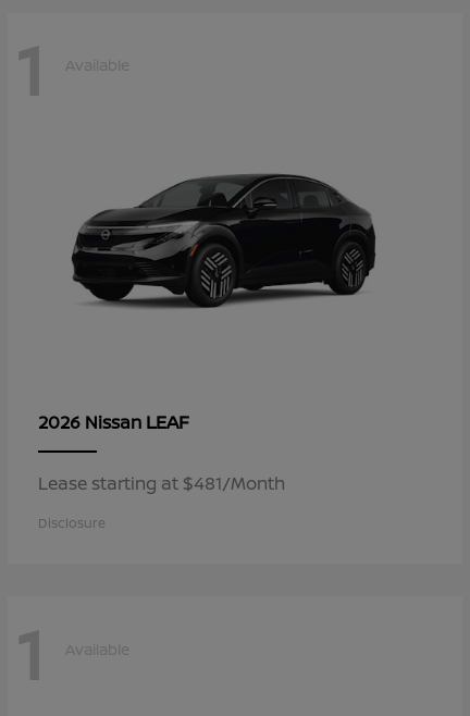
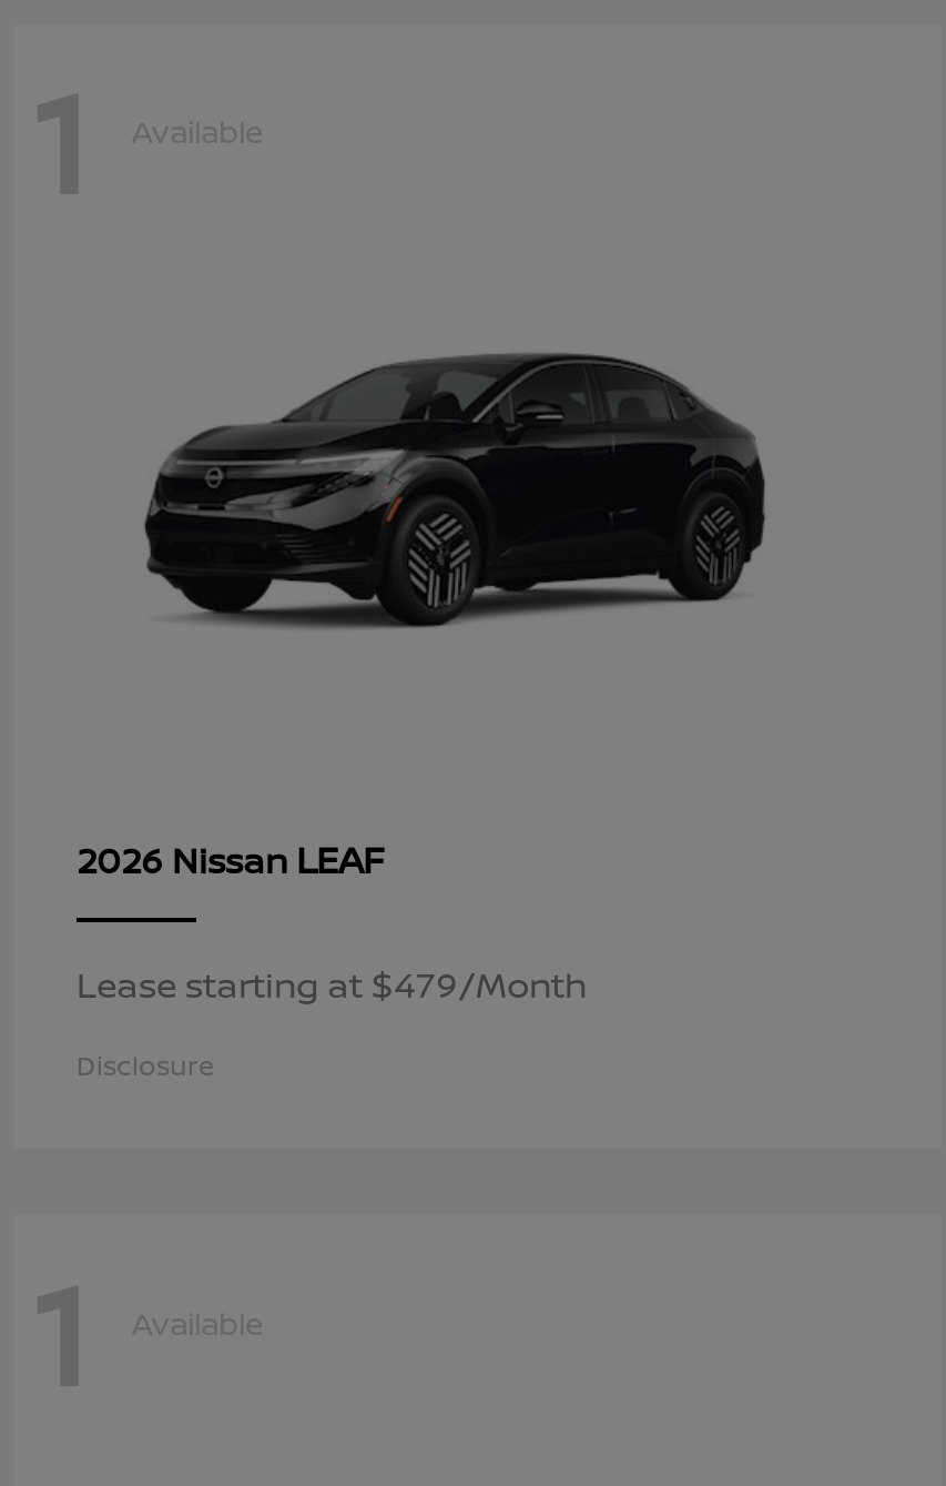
[38,471,285,495] Lease starting at $481/Month -> [77,960,587,1009] Lease starting at $479/Month

